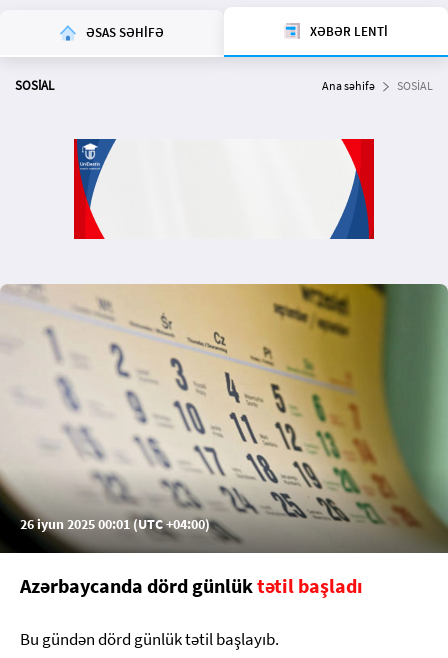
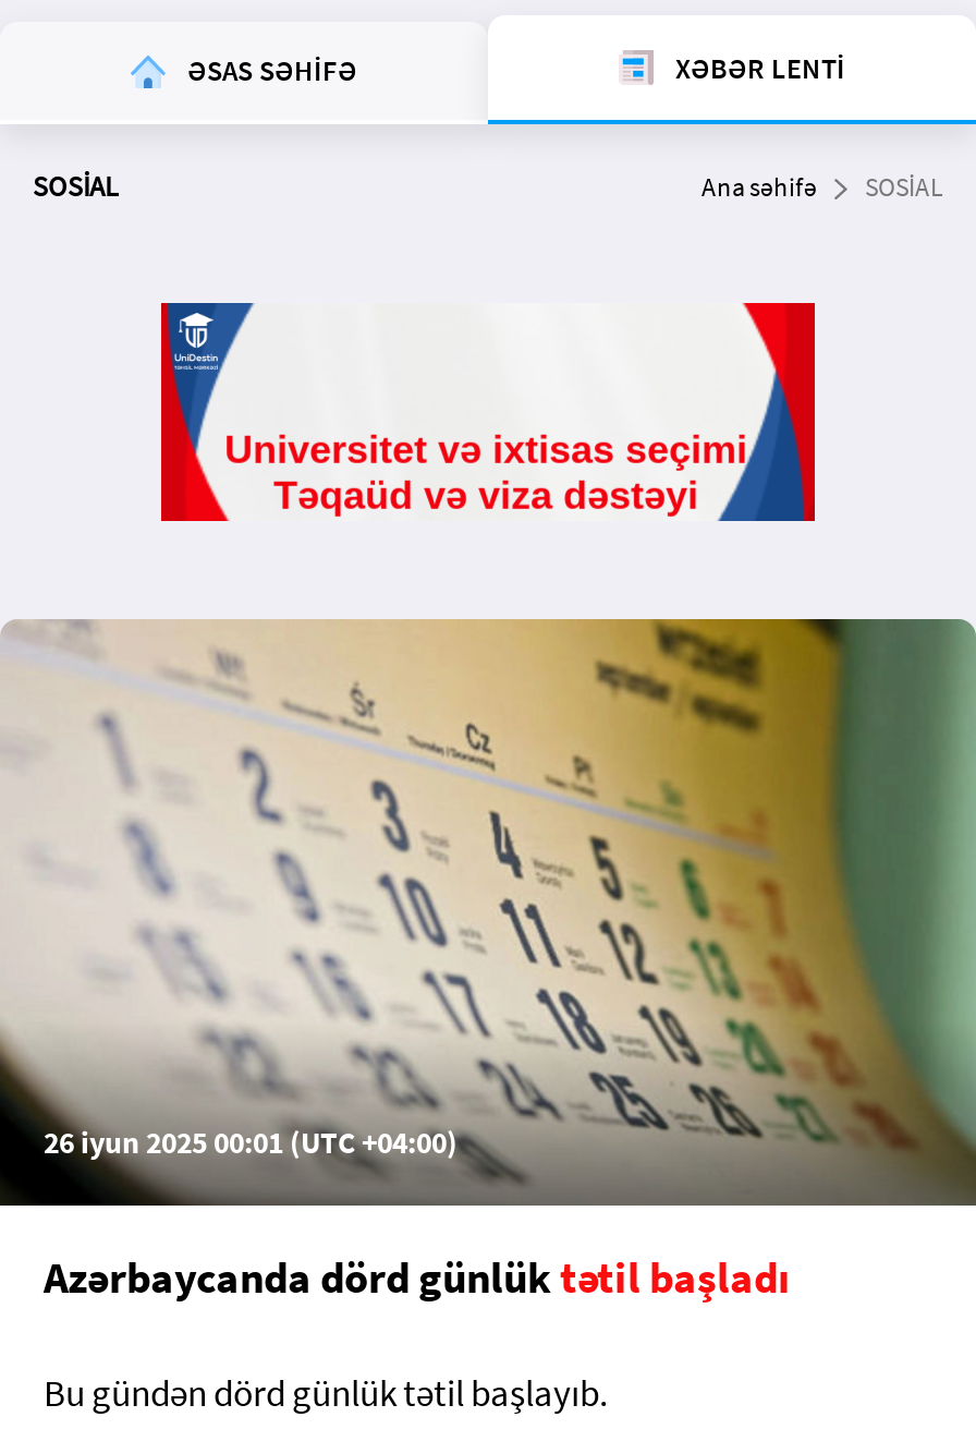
none -> [224,432,747,519] [image]

